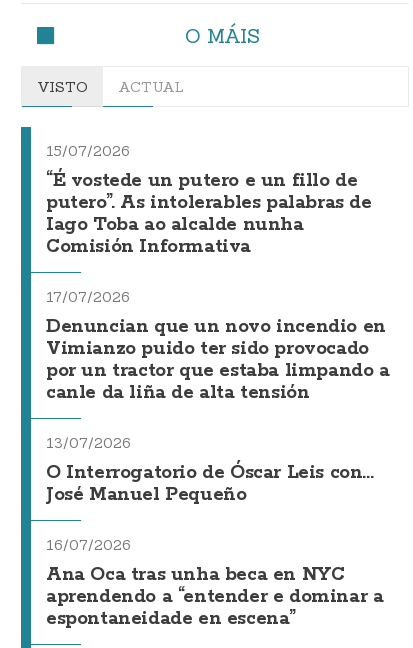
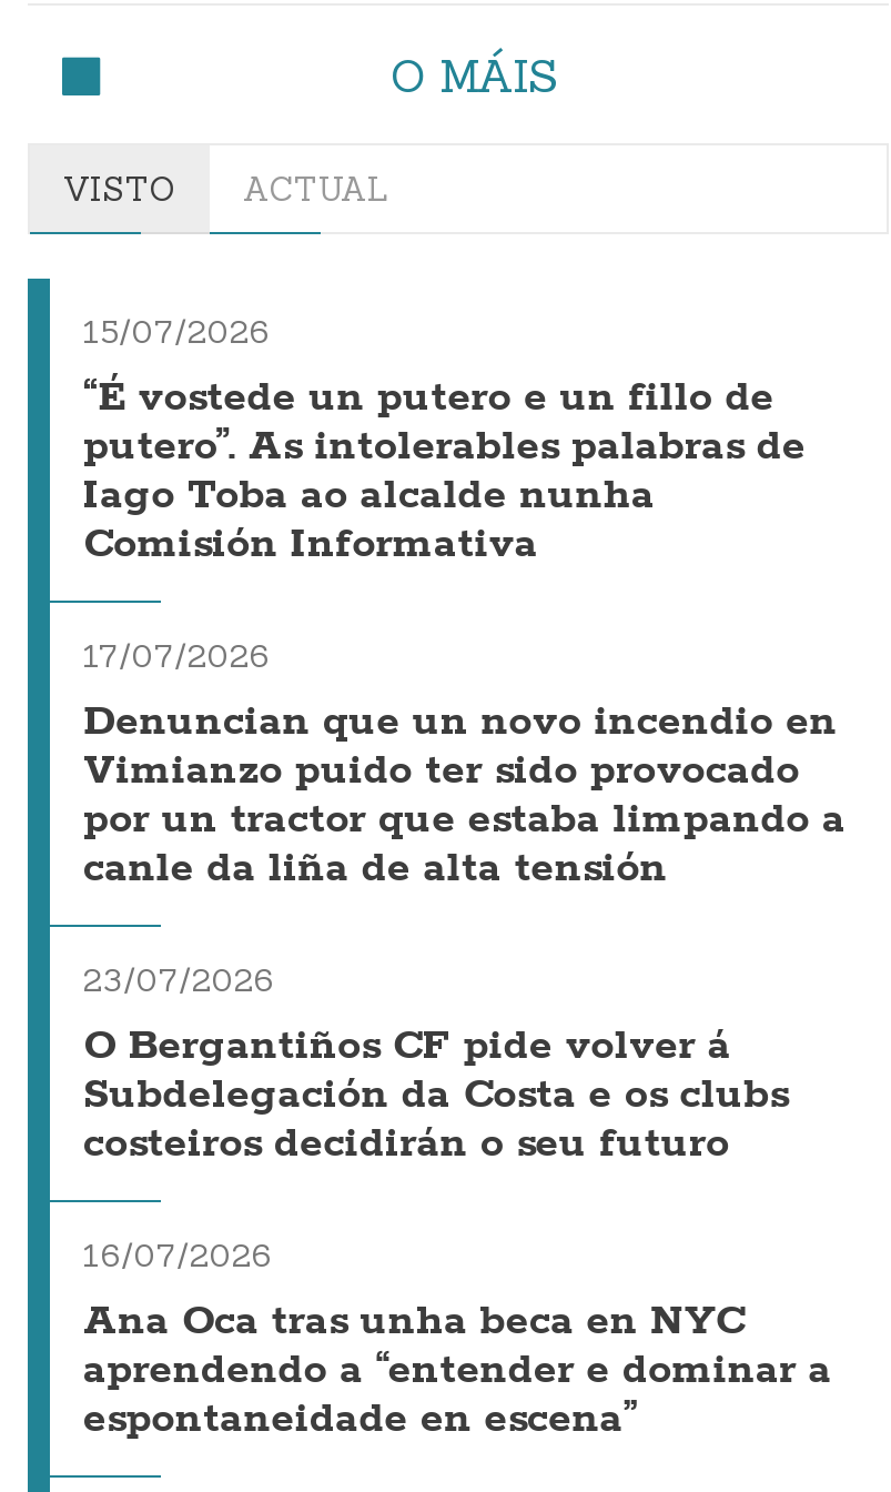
[46,434,373,507] 13/07/2026 | O Interrogatorio de Óscar Leis con... | José Manuel Pequeño -> [83,959,788,1170] 23/07/2026 | O Bergantiños CF pide volver á | Subdelegación da Costa e os clubs | costeiros decidirán o seu futuro

